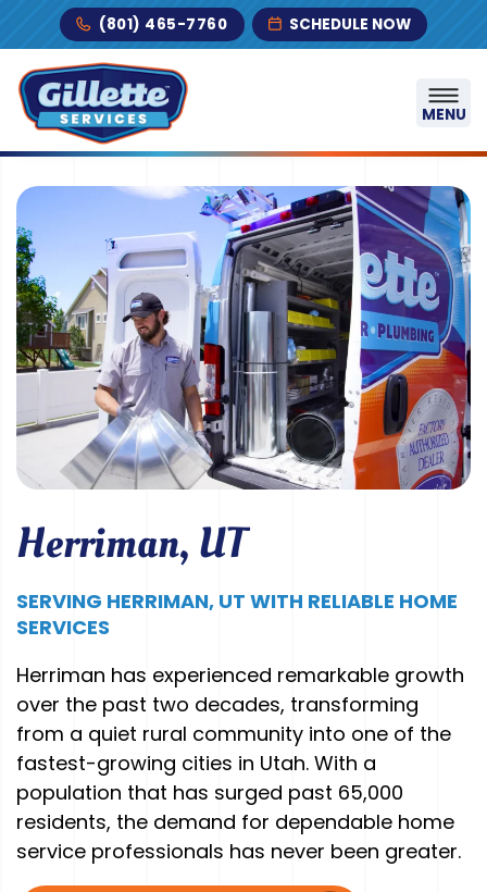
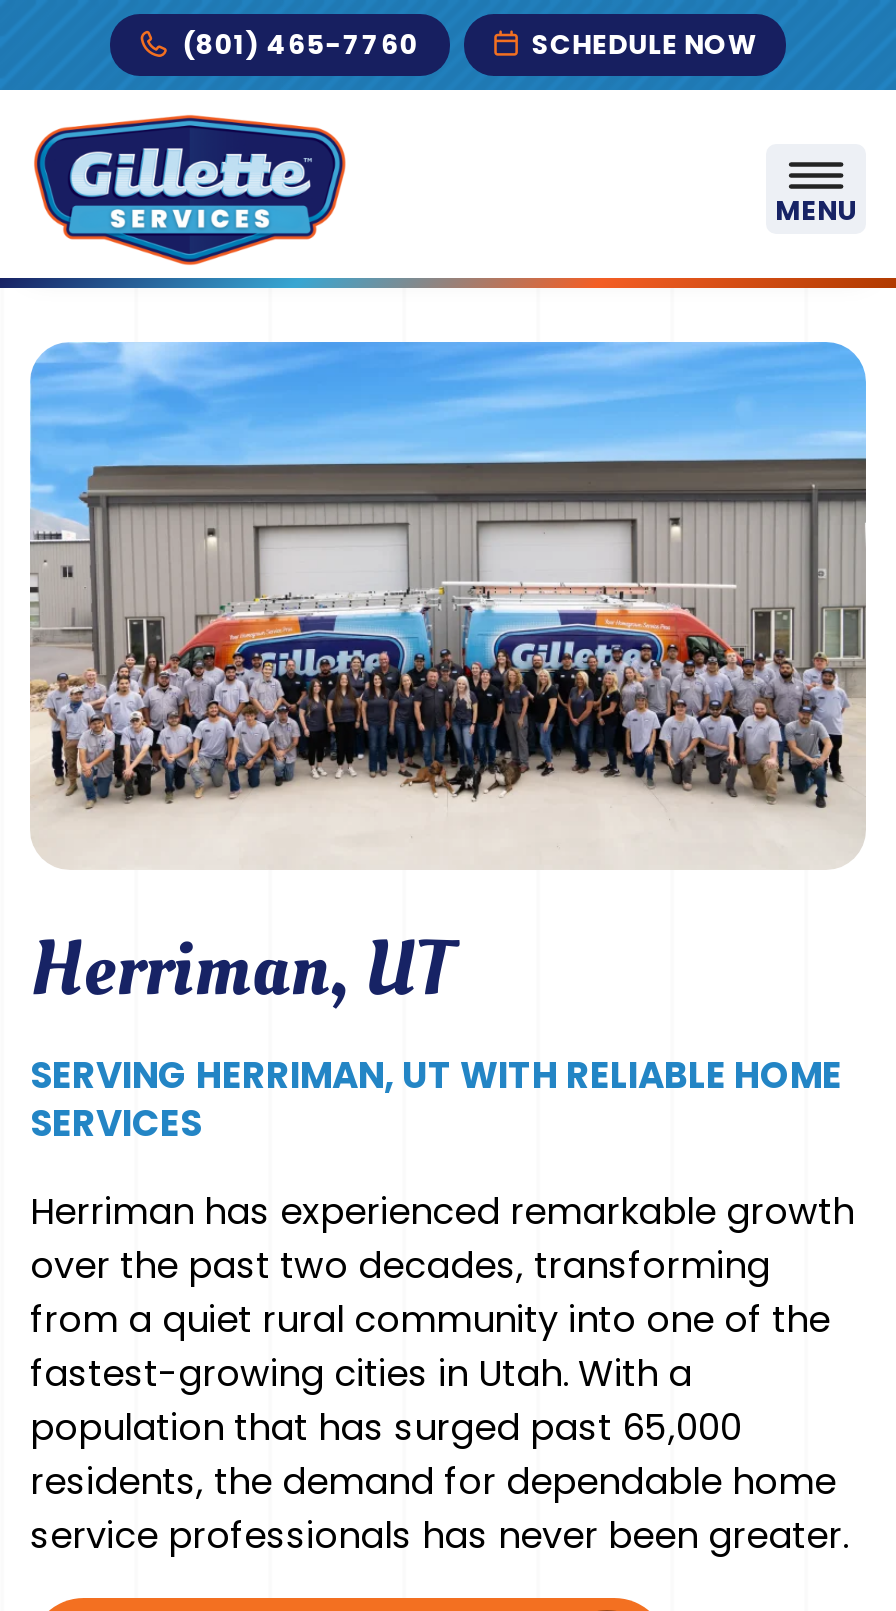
[15,185,472,491] [image] -> [30,340,868,870] [image]

